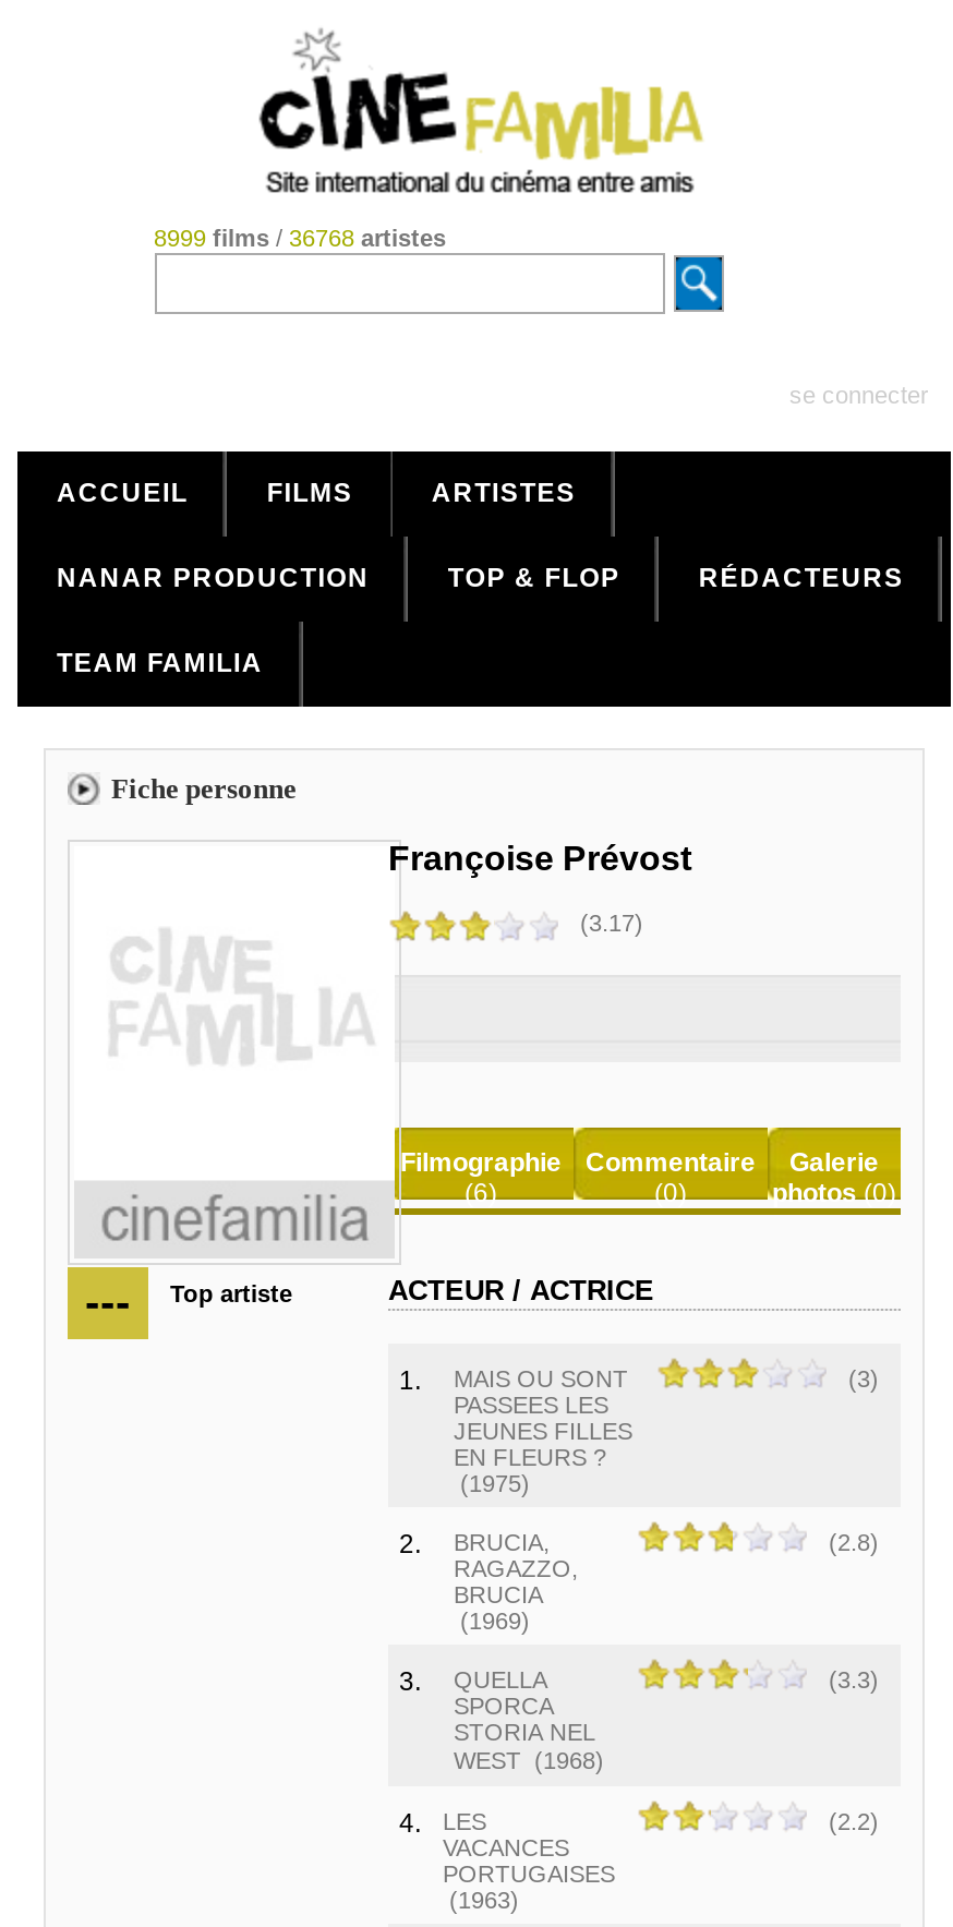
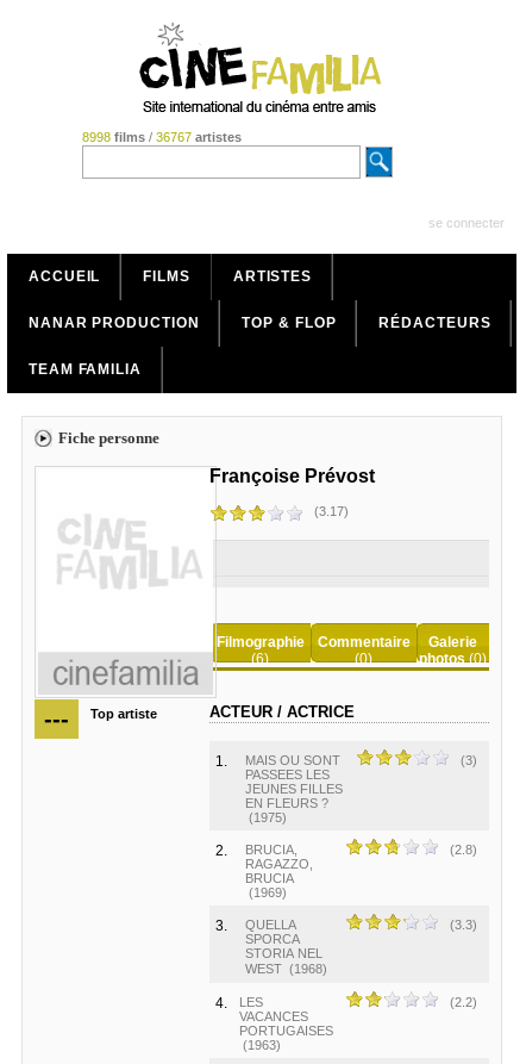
[154,225,446,251] 8999 films / 36768 artistes -> [82,130,241,144] 8998 films / 36767 artistes

